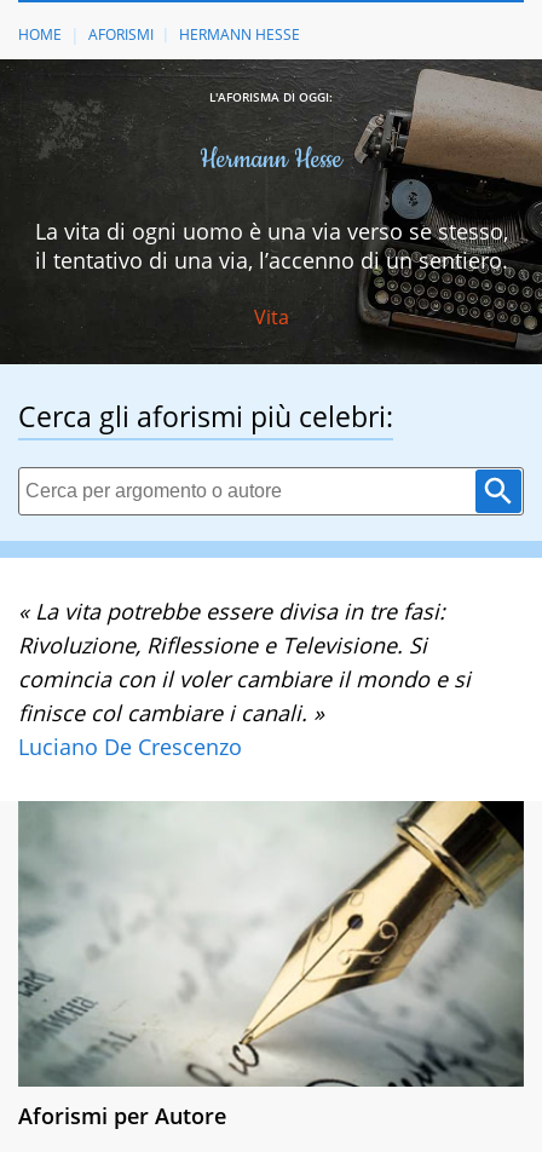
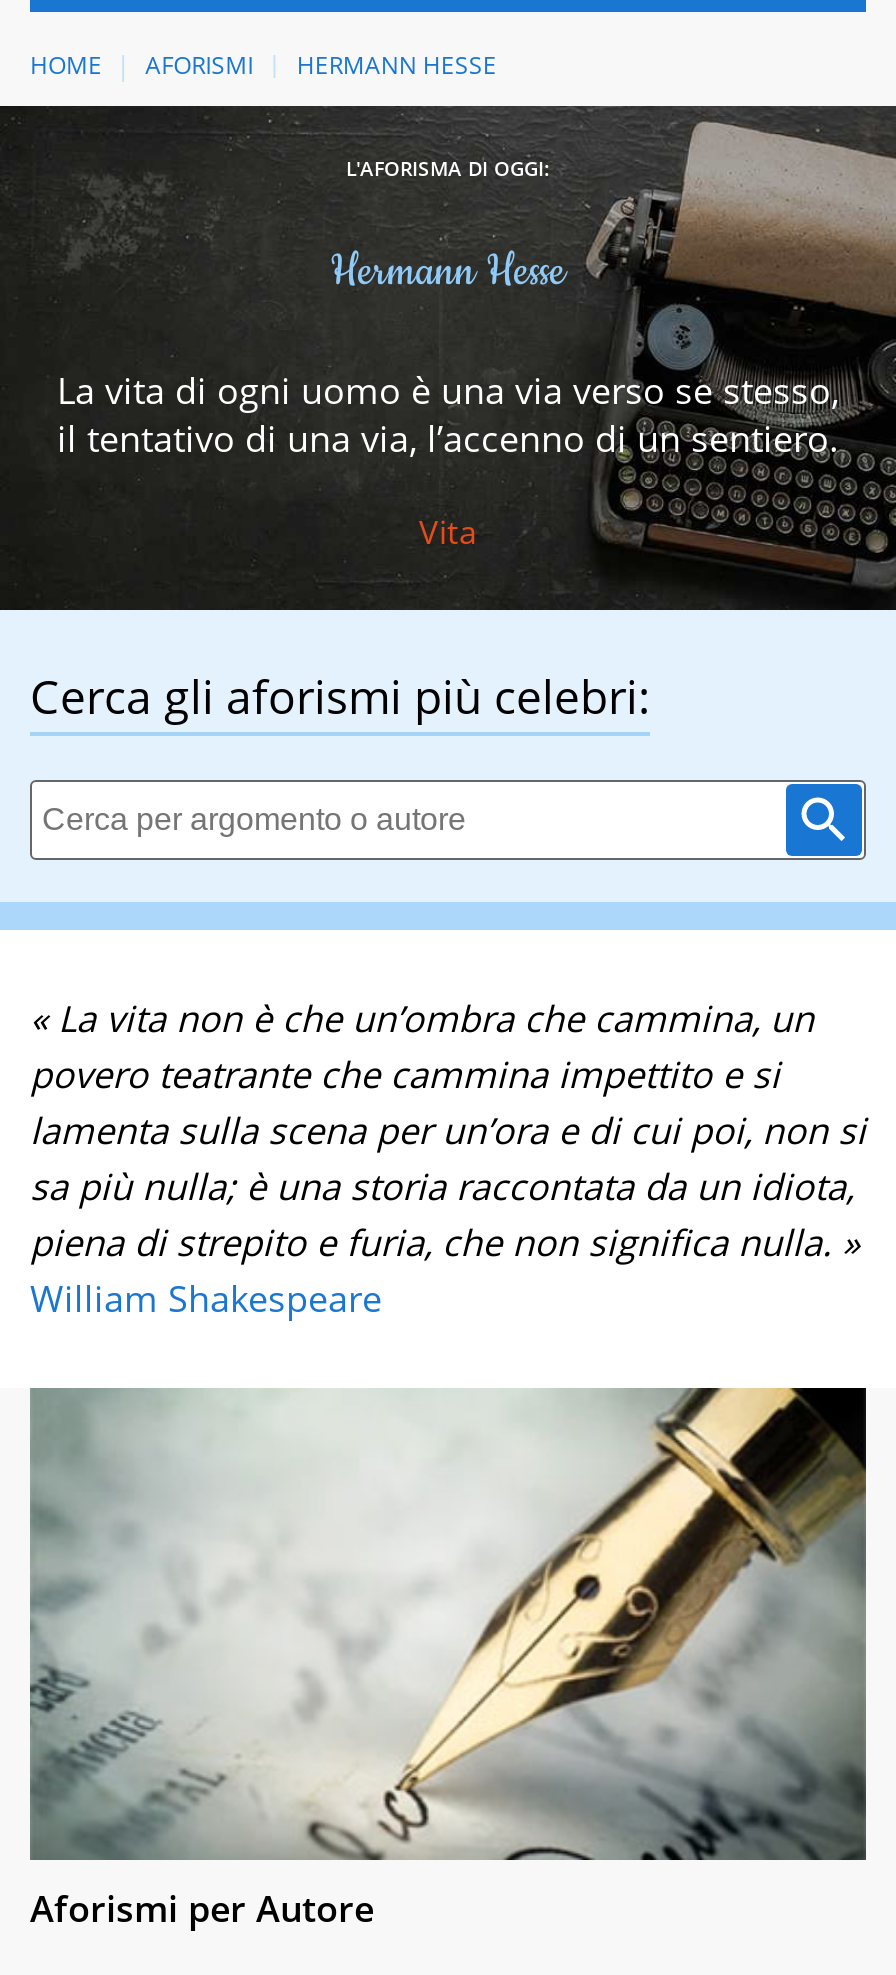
[18,597,471,762] « La vita potrebbe essere divisa in tre fasi: | Rivoluzione, Riflessione e Televisione. Si | comincia con il voler cambiare il mondo e si | finisce col cambiare i canali. » | Luciano De Crescenzo -> [30,995,866,1323] « La vita non è che un’ombra che cammina, un | povero teatrante che cammina impettito e si | lamenta sulla scena per un’ora e di cui poi, non si | sa più nulla; è una storia raccontata da un idiota, | piena di strepito e furia, che non significa nulla. » | William Shakespeare

